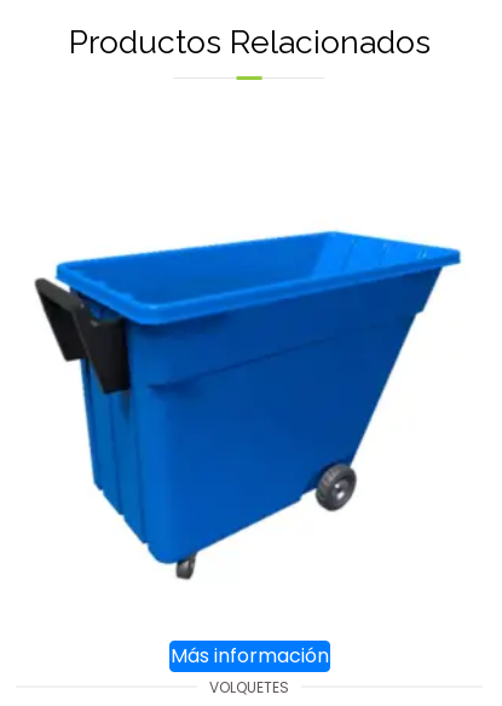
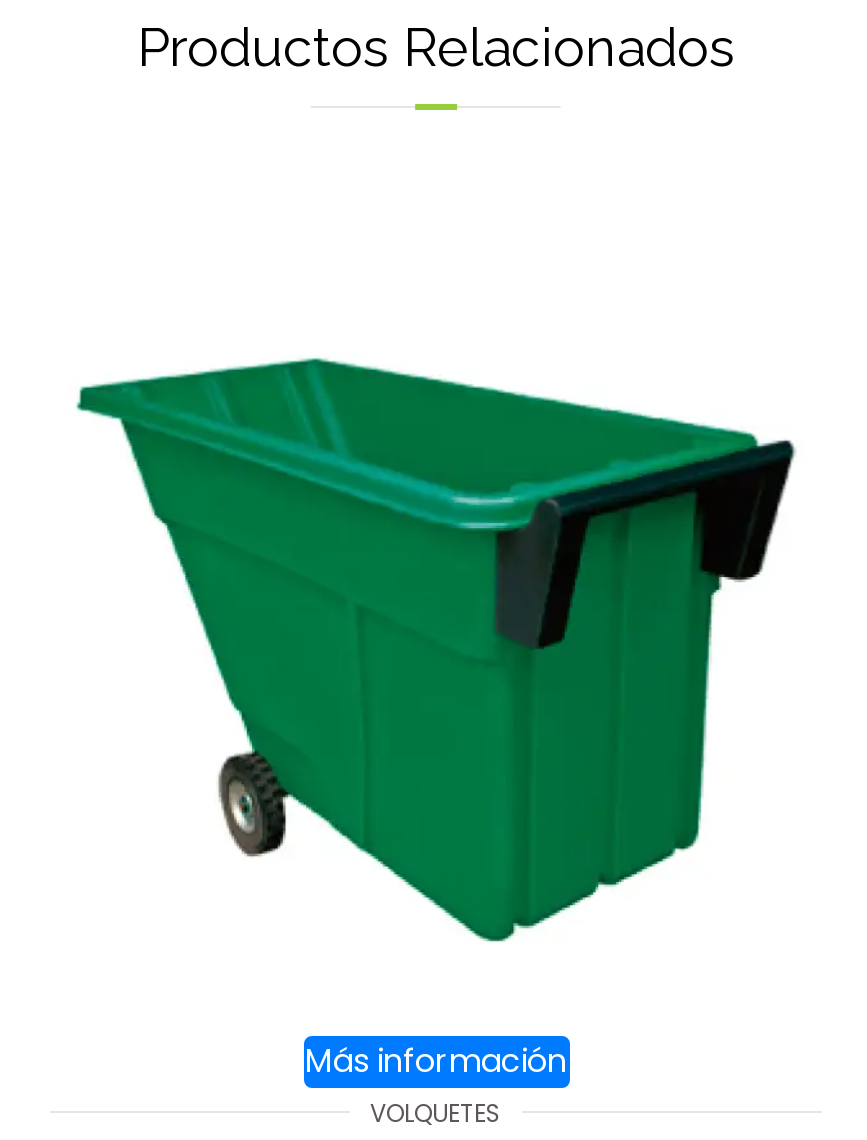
[33,229,466,584] [image] -> [76,356,796,944] [image]

